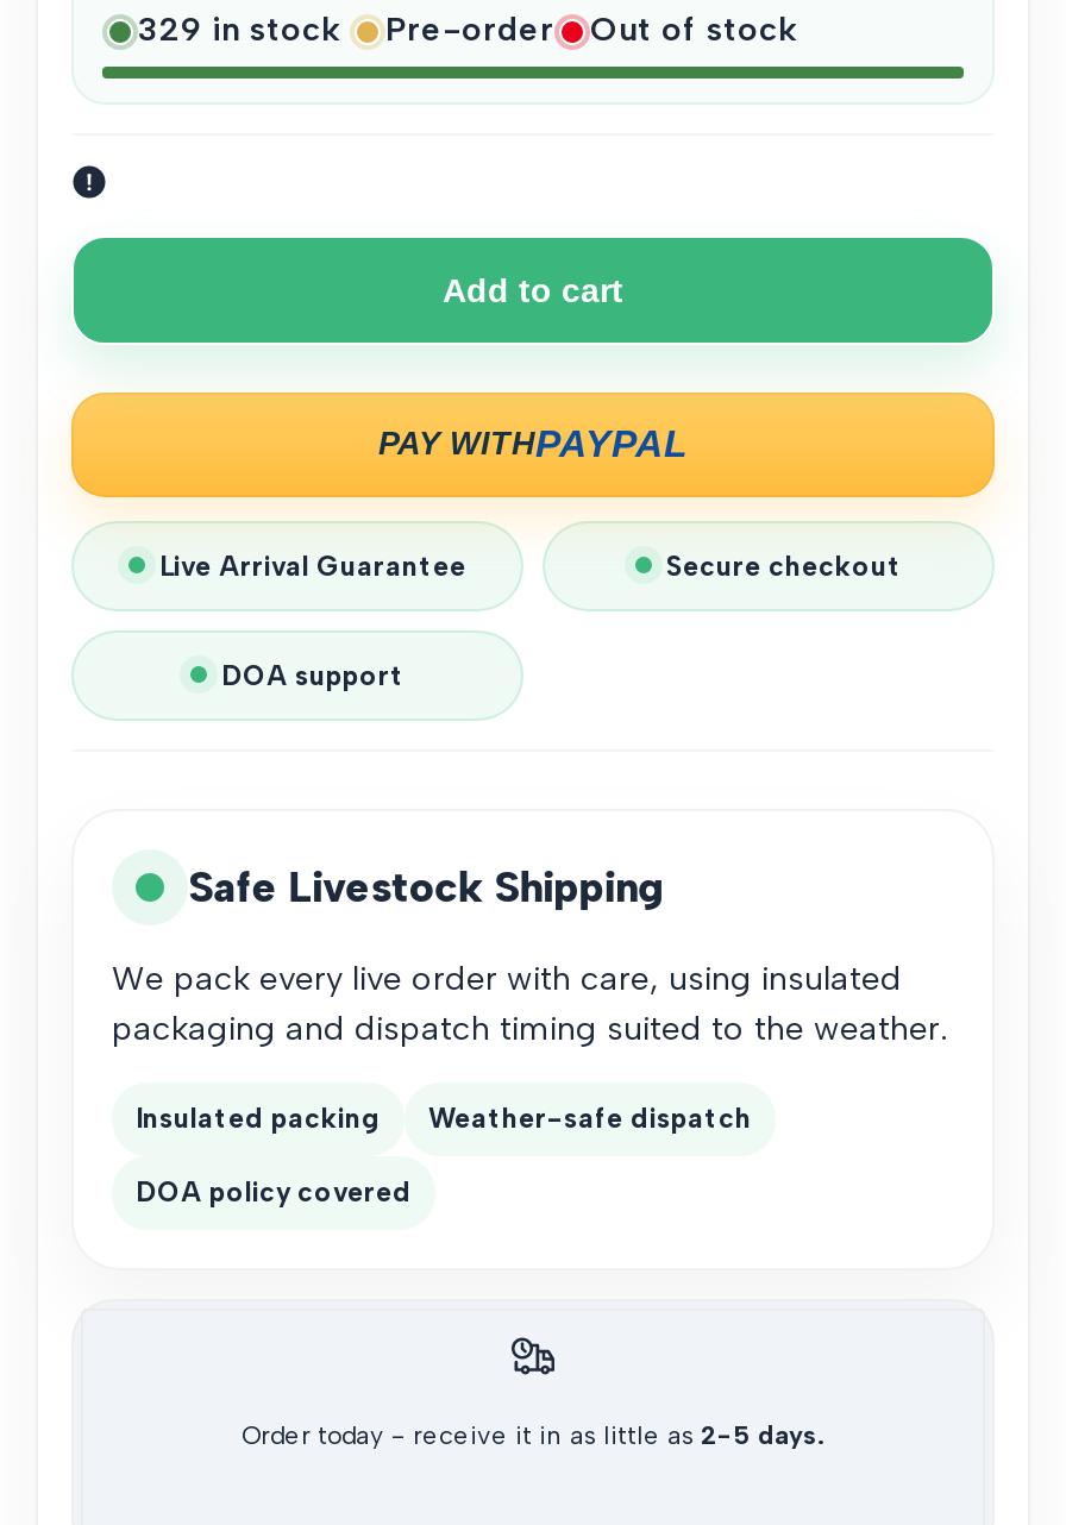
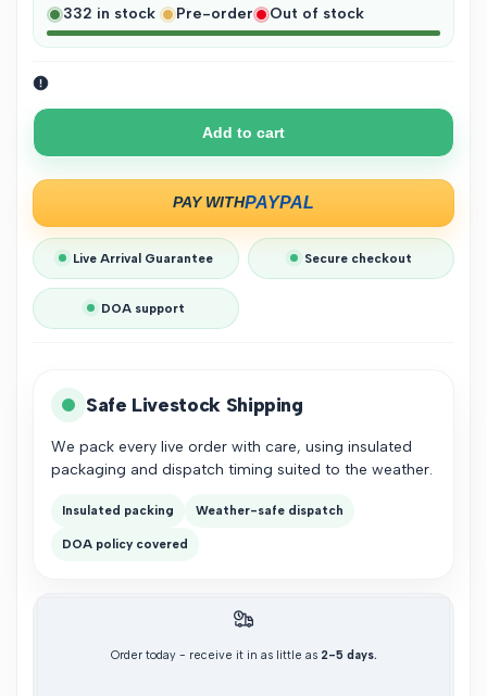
[138,10,797,50] 329 in stock Pre-order Out of stock -> [63,4,364,23] 332 in stock Pre-order Out of stock

